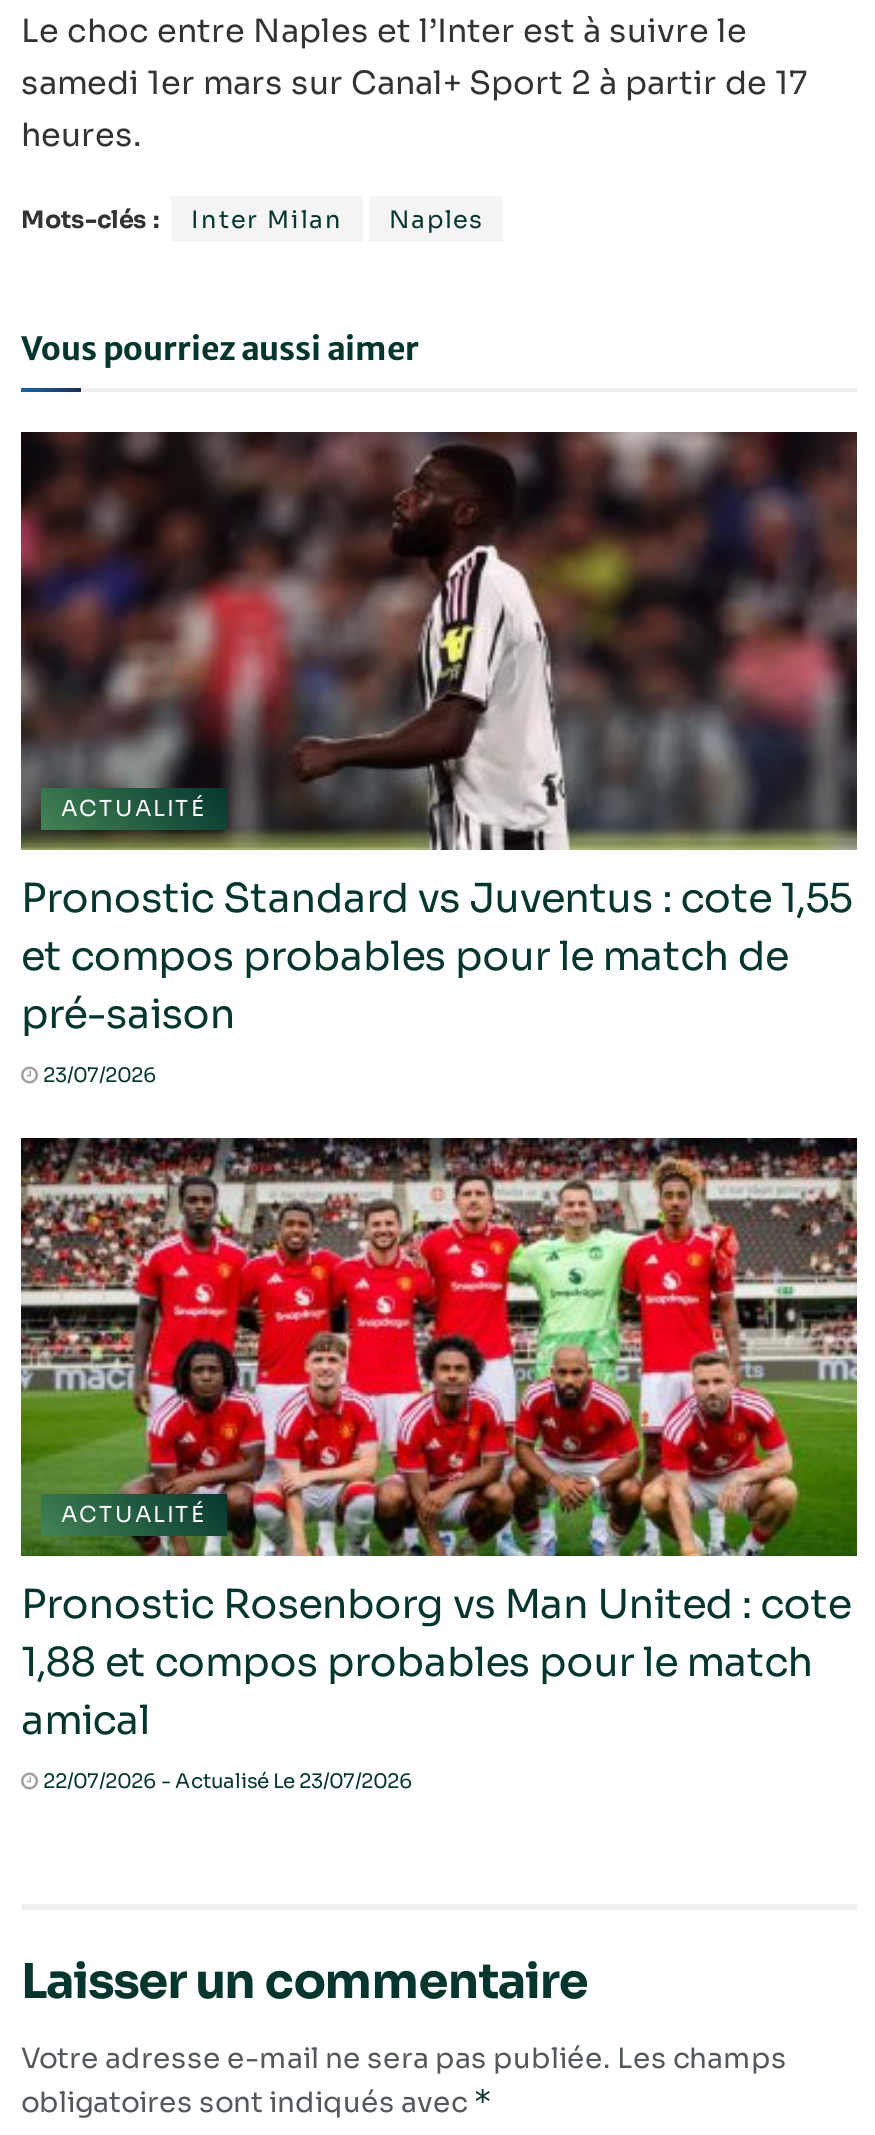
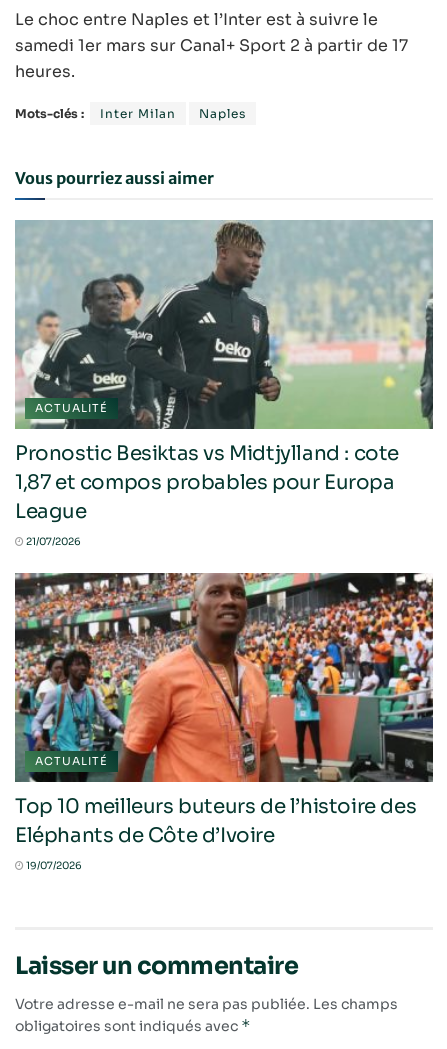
[19,432,857,1087] [image] | Pronostic Standard vs Juventus : cote 1,55 | et compos probables pour le match de | pré-saison | 23/07/2026 -> [15,220,433,548] [image] | Pronostic Besiktas vs Midtjylland : cote | 1,87 et compos probables pour Europa | League | 21/07/2026
[19,1136,859,1793] [image] | Pronostic Rosenborg vs Man United : cote | 1,88 et compos probables pour le match | amical | 22/07/2026 - Actualisé Le 23/07/2026 -> [14,572,434,872] [image] | Top 10 meilleurs buteurs de l’histoire des | Eléphants de Côte d’Ivoire | 19/07/2026

